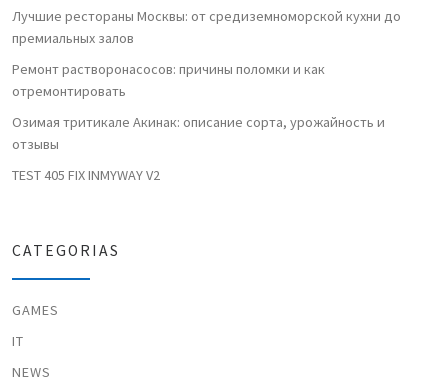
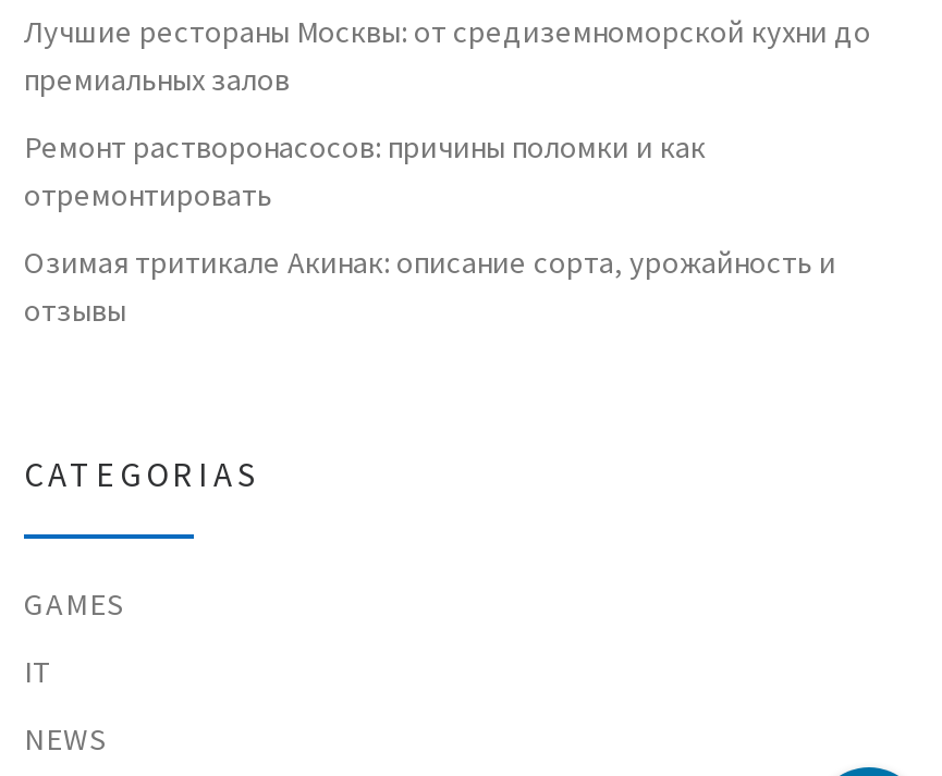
[12,166,160,184] TEST 405 FIX INMYWAY V2 -> none

